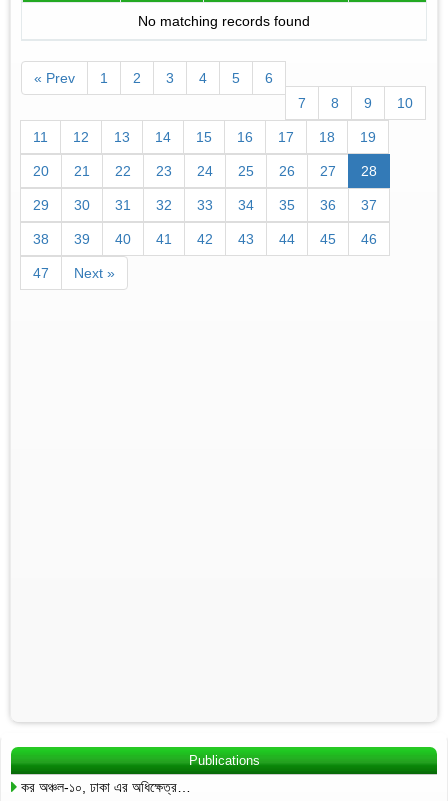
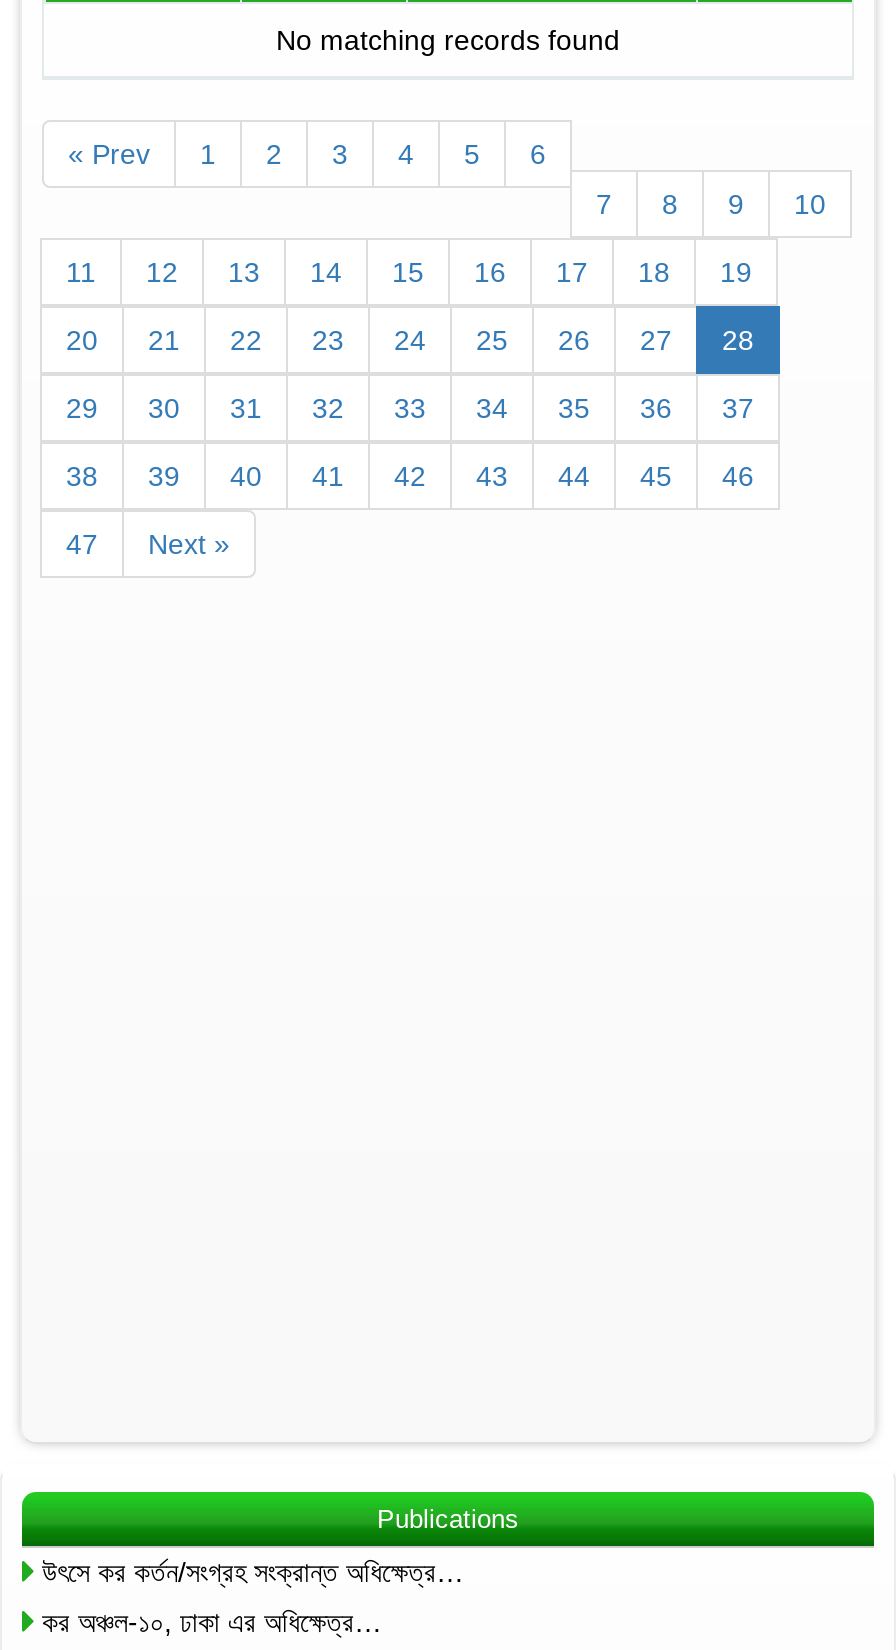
none -> [42,1555,464,1587] উৎসে কর কর্তন/সংগ্রহ সংক্রান্ত অধিক্ষেত্র…

